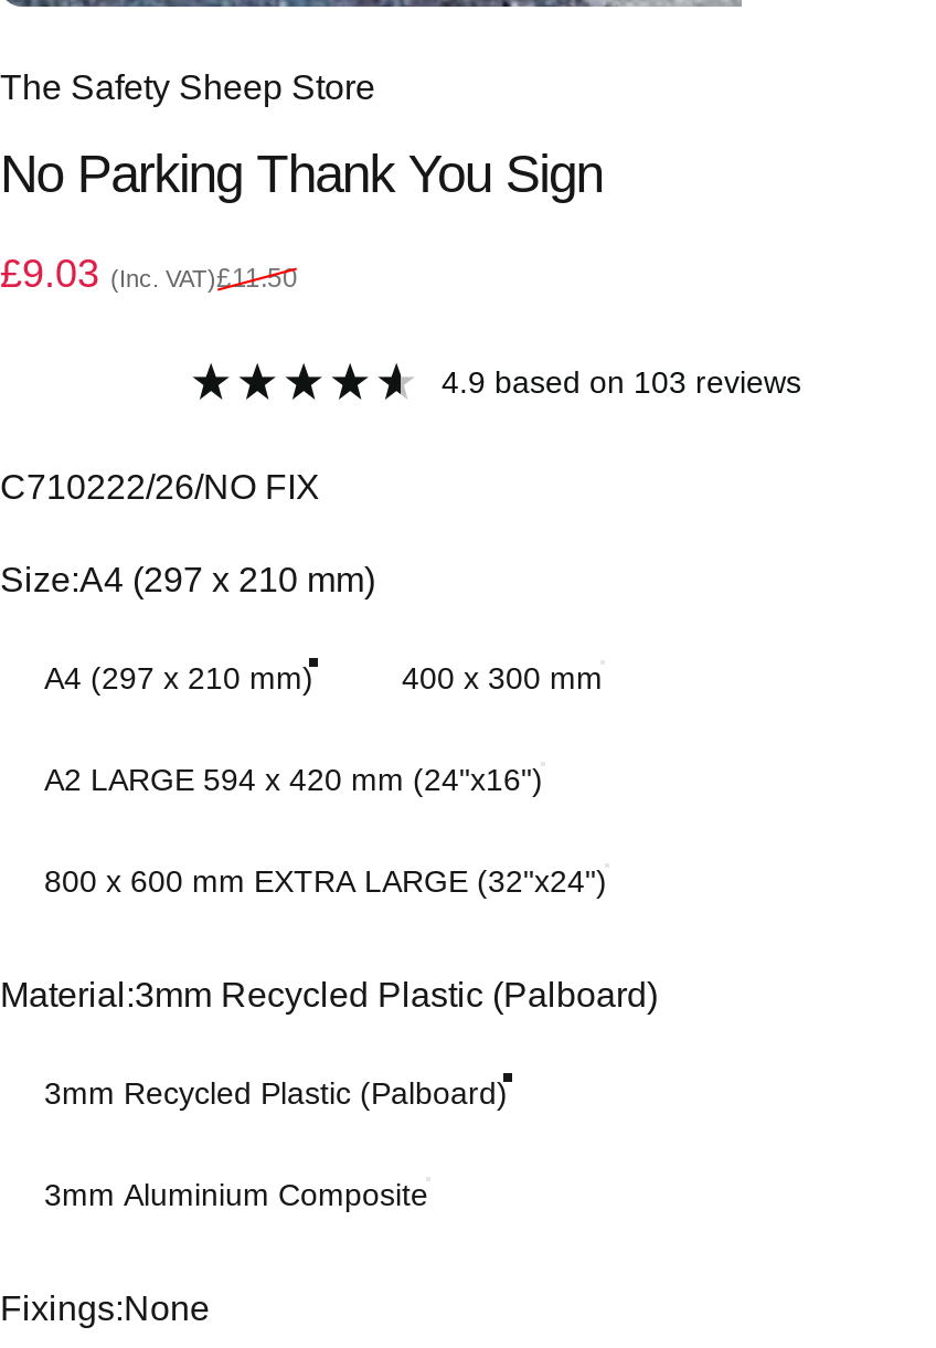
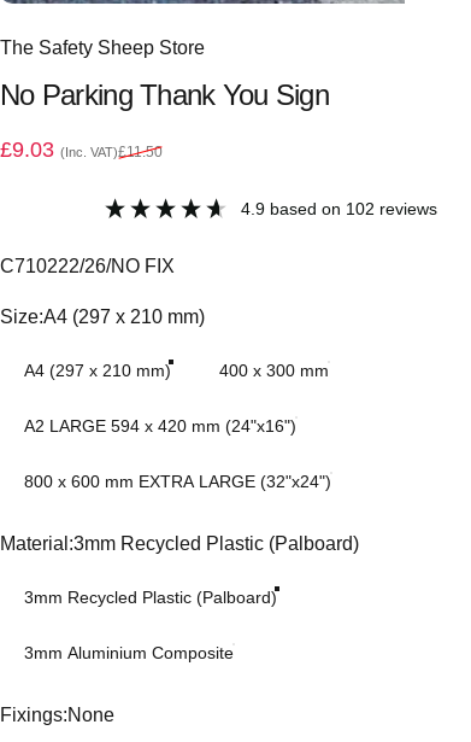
[442,365,801,400] 4.9 based on 103 reviews -> [241,199,437,218] 4.9 based on 102 reviews

